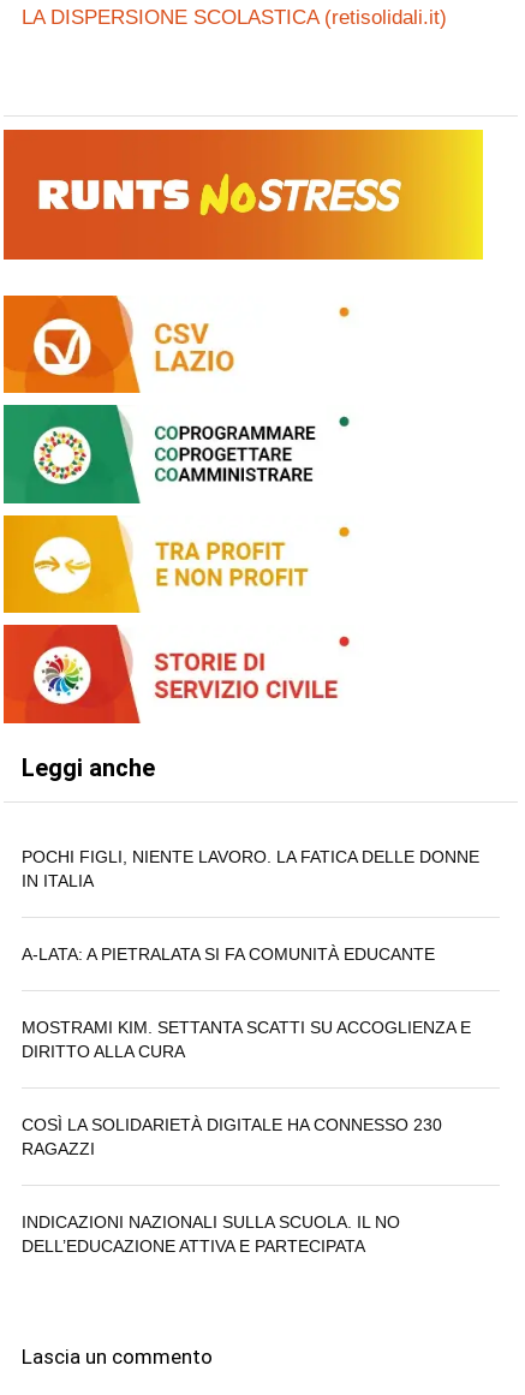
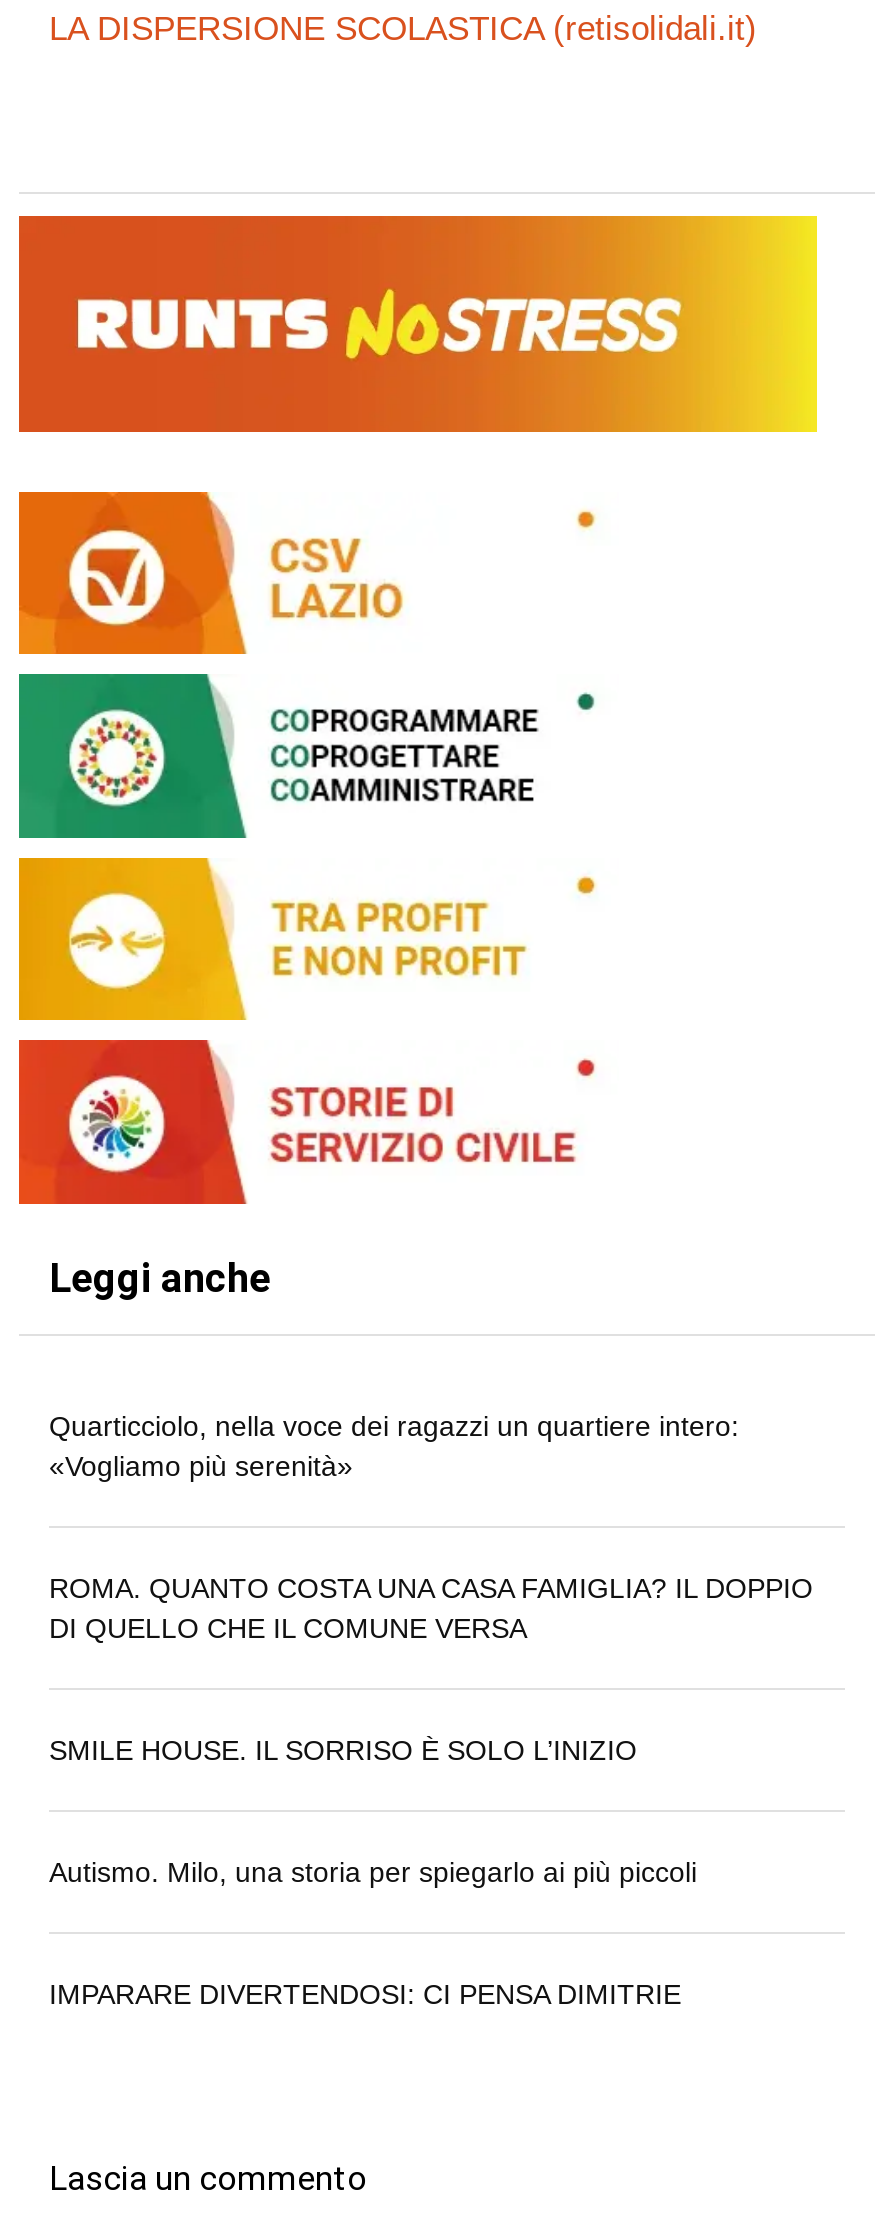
[22,847,479,890] POCHI FIGLI, NIENTE LAVORO. LA FATICA DELLE DONNE | IN ITALIA -> [49,1410,739,1482] Quarticciolo, nella voce dei ragazzi un quartiere intero: | «Vogliamo più serenità»
[22,944,435,963] A-LATA: A PIETRALATA SI FA COMUNITÀ EDUCANTE -> [49,1572,813,1644] ROMA. QUANTO COSTA UNA CASA FAMIGLIA? IL DOPPIO | DI QUELLO CHE IL COMUNE VERSA
[22,1017,471,1061] MOSTRAMI KIM. SETTANTA SCATTI SU ACCOGLIENZA E | DIRITTO ALLA CURA -> [49,1734,637,1766] SMILE HOUSE. IL SORRISO È SOLO L’INIZIO
[22,1115,442,1158] COSÌ LA SOLIDARIETÀ DIGITALE HA CONNESSO 230 | RAGAZZI -> [49,1856,697,1888] Autismo. Milo, una storia per spiegarlo ai più piccoli
[22,1212,400,1255] INDICAZIONI NAZIONALI SULLA SCUOLA. IL NO | DELL’EDUCAZIONE ATTIVA E PARTECIPATA -> [49,1978,681,2010] IMPARARE DIVERTENDOSI: CI PENSA DIMITRIE

